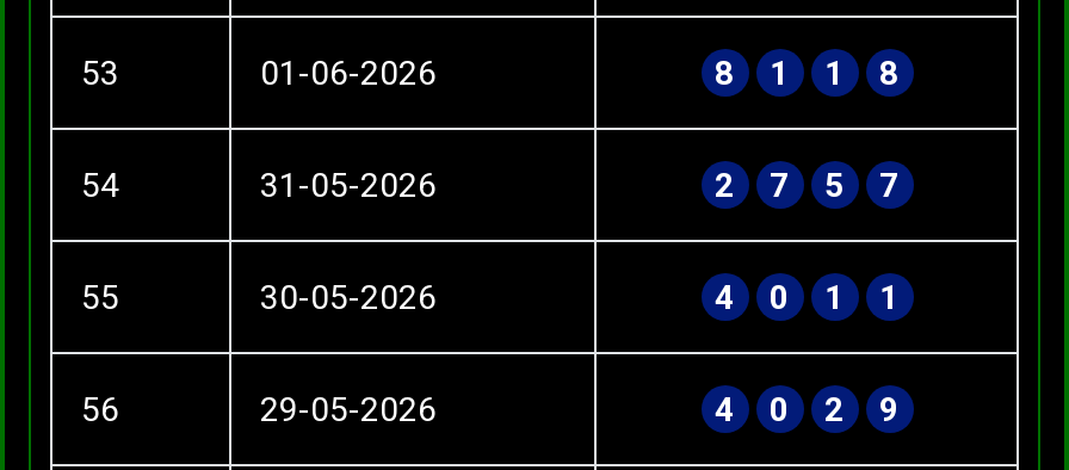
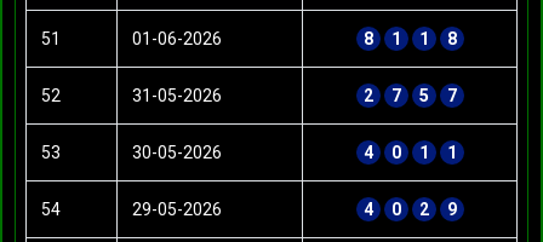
[81,52,119,91] 53 -> [41,28,61,48] 51
[81,165,119,203] 54 -> [41,85,61,105] 52
[81,277,119,315] 55 -> [41,142,61,162] 53
[81,389,119,427] 56 -> [41,199,61,218] 54

